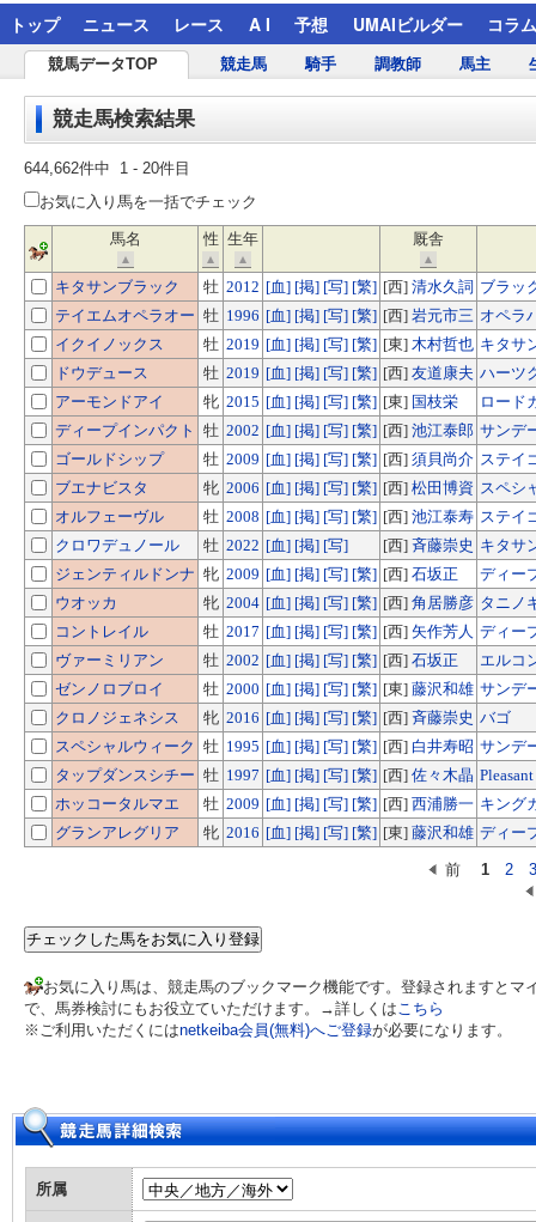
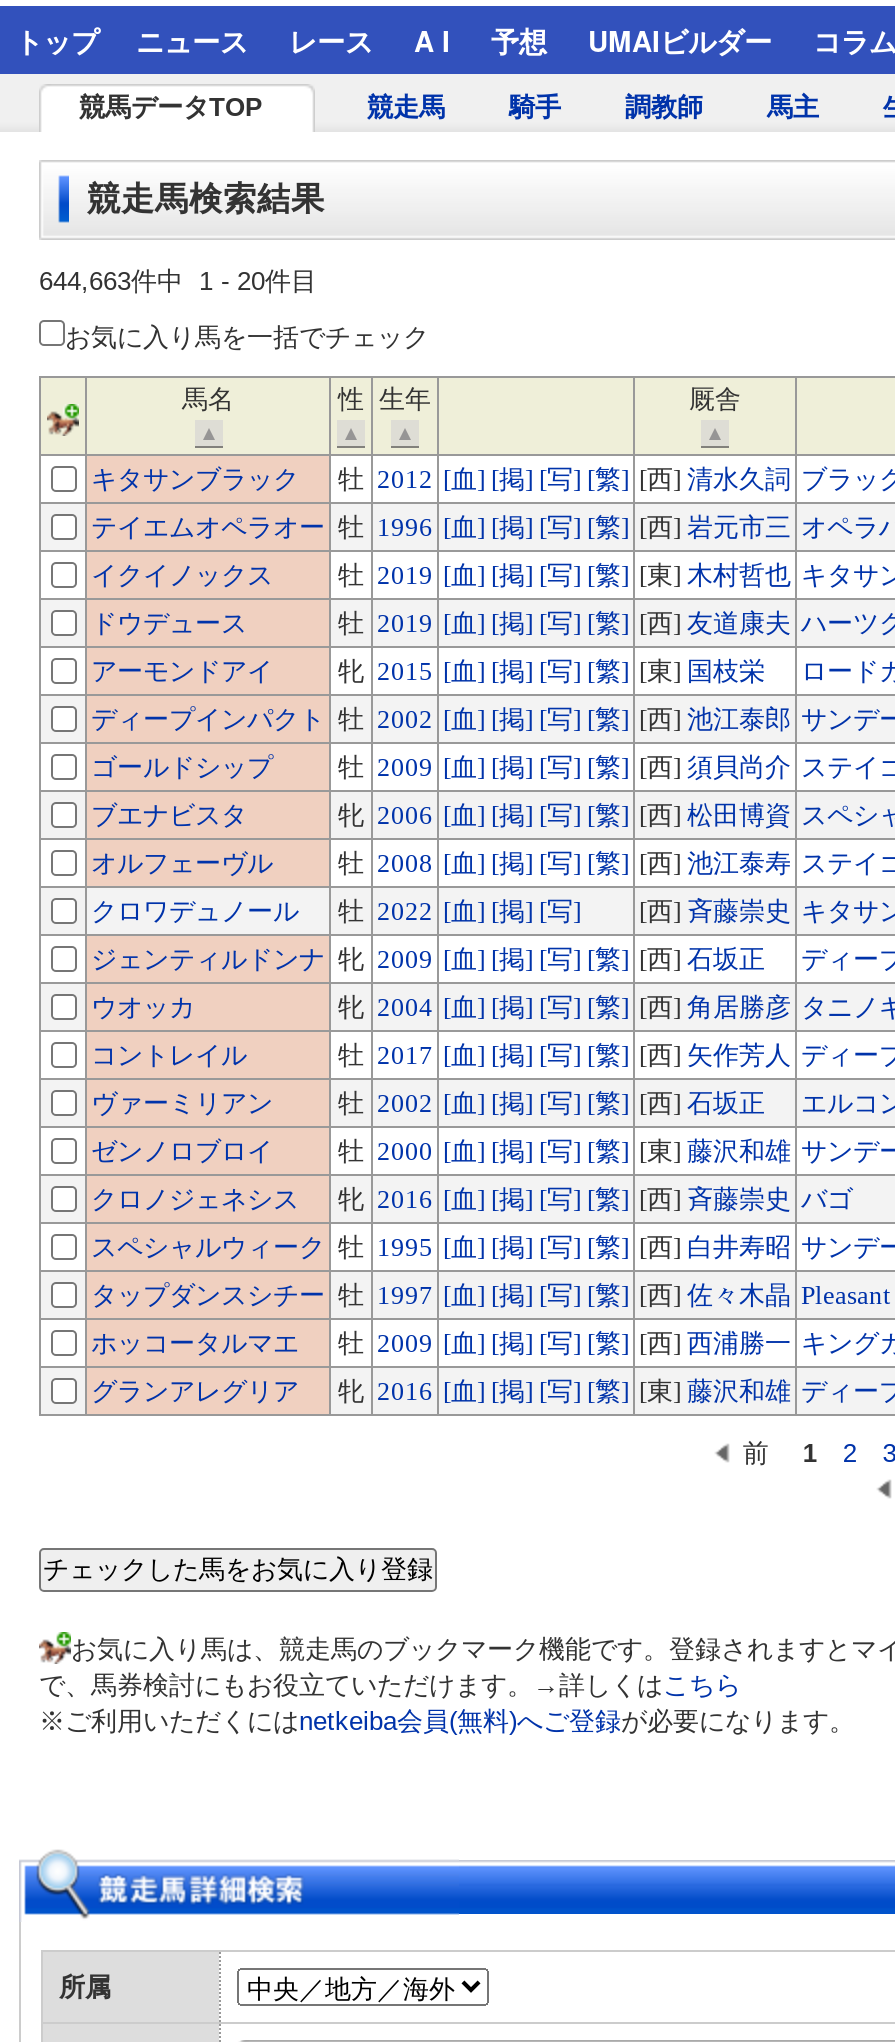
[24,159,190,177] 644,662件中 1 - 20件目 -> [39,266,317,296] 644,663件中 1 - 20件目

